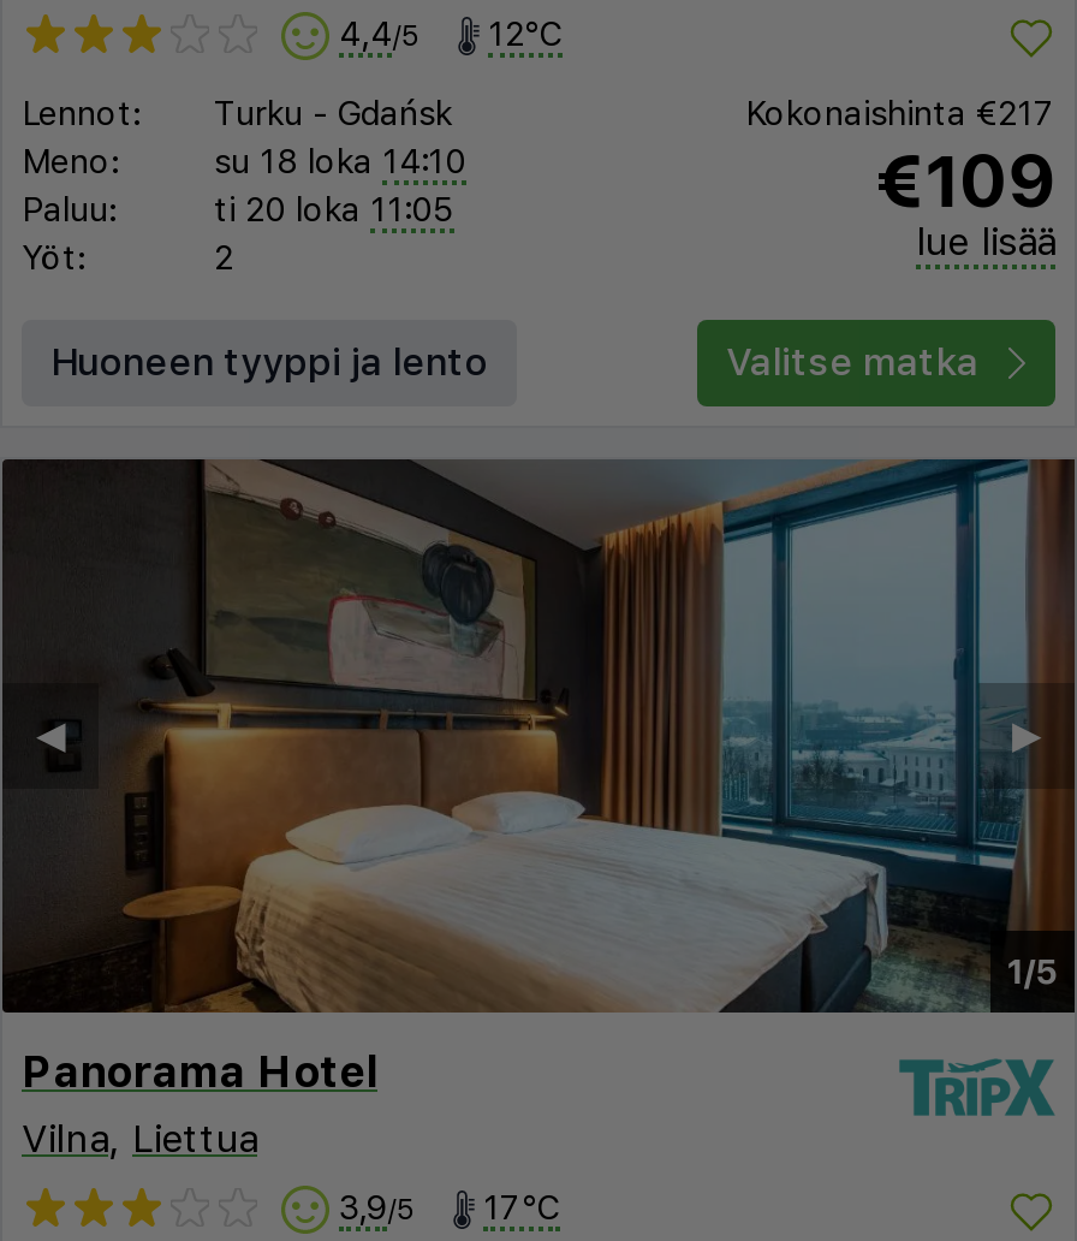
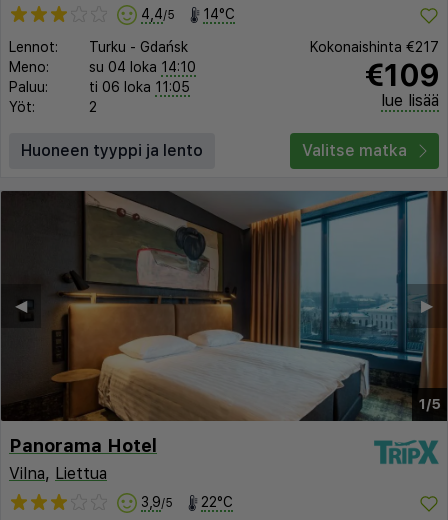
[339,14,563,53] 4,4/5 12°C -> [141,6,235,22] 4,4/5 14°C
[214,142,466,181] su 18 loka 14:10 -> [89,59,196,75] su 04 loka 14:10
[214,190,454,229] ti 20 loka 11:05 -> [89,79,190,95] ti 06 loka 11:05
[339,1188,560,1226] 3,9/5 17°C -> [141,494,233,510] 3,9/5 22°C

